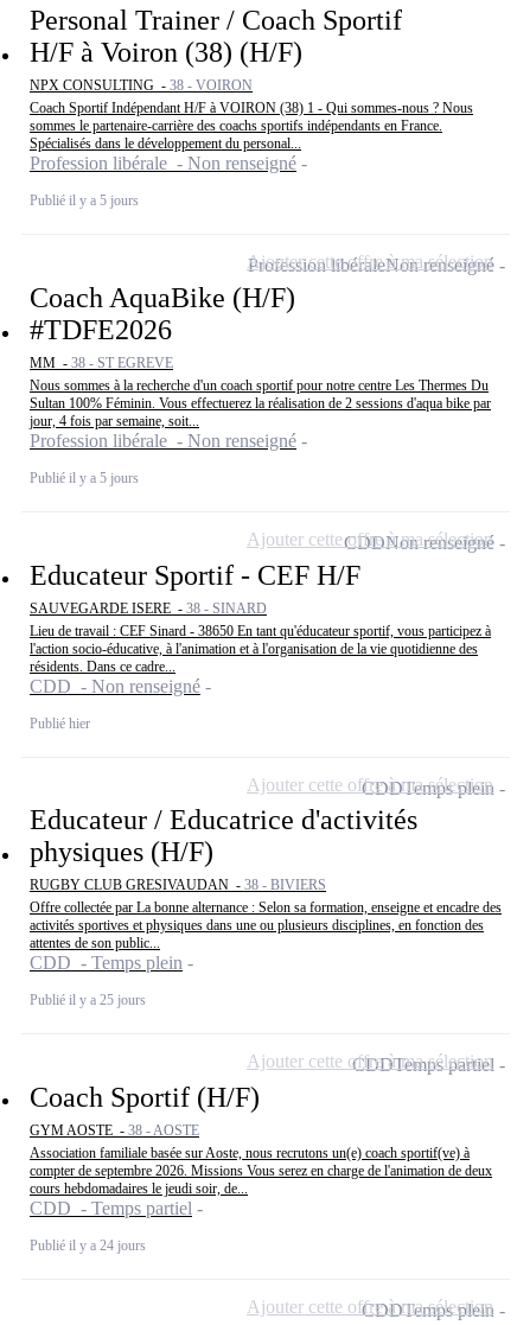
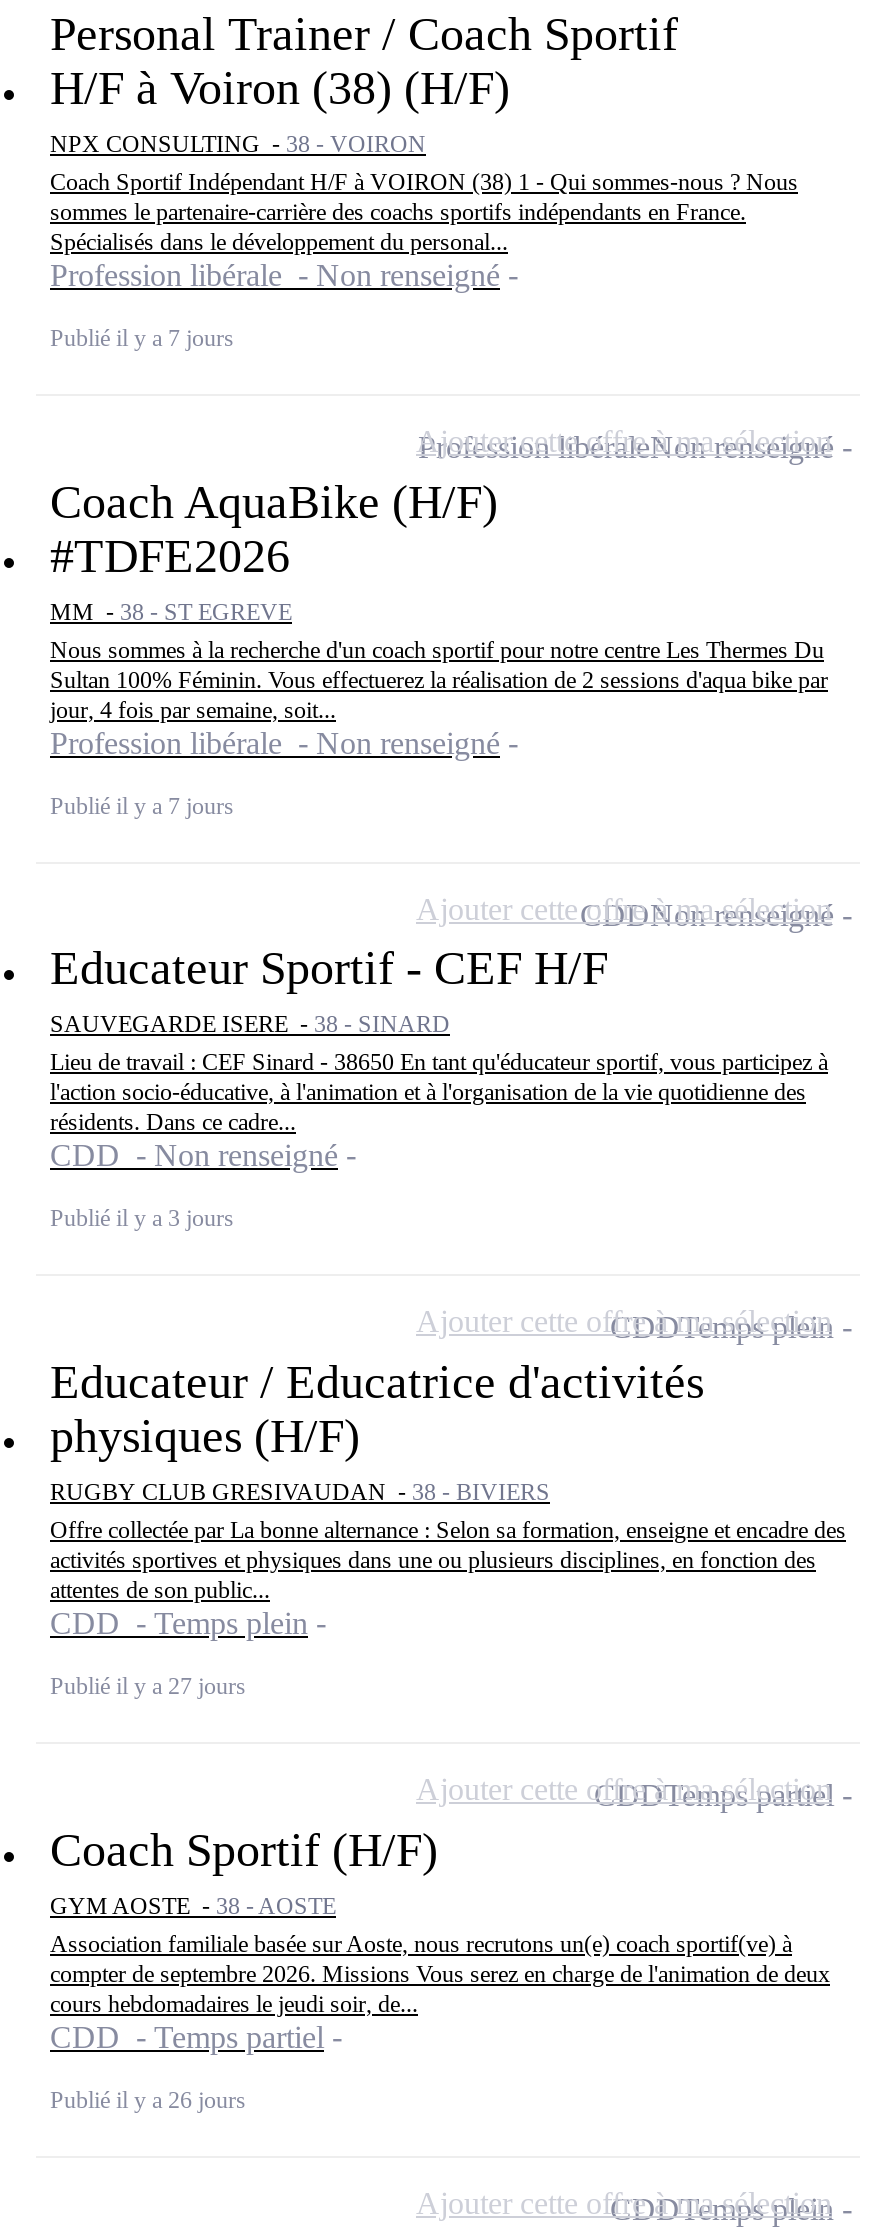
[30,192,139,208] Publié il y a 5 jours -> [50,323,234,351] Publié il y a 7 jours
[30,469,139,486] Publié il y a 5 jours -> [50,791,234,819] Publié il y a 7 jours
[30,715,90,731] Publié hier -> [50,1205,234,1233] Publié il y a 3 jours
[30,992,146,1009] Publié il y a 25 jours -> [50,1673,246,1701] Publié il y a 27 jours
[30,1238,146,1254] Publié il y a 24 jours -> [50,2087,246,2115] Publié il y a 26 jours

